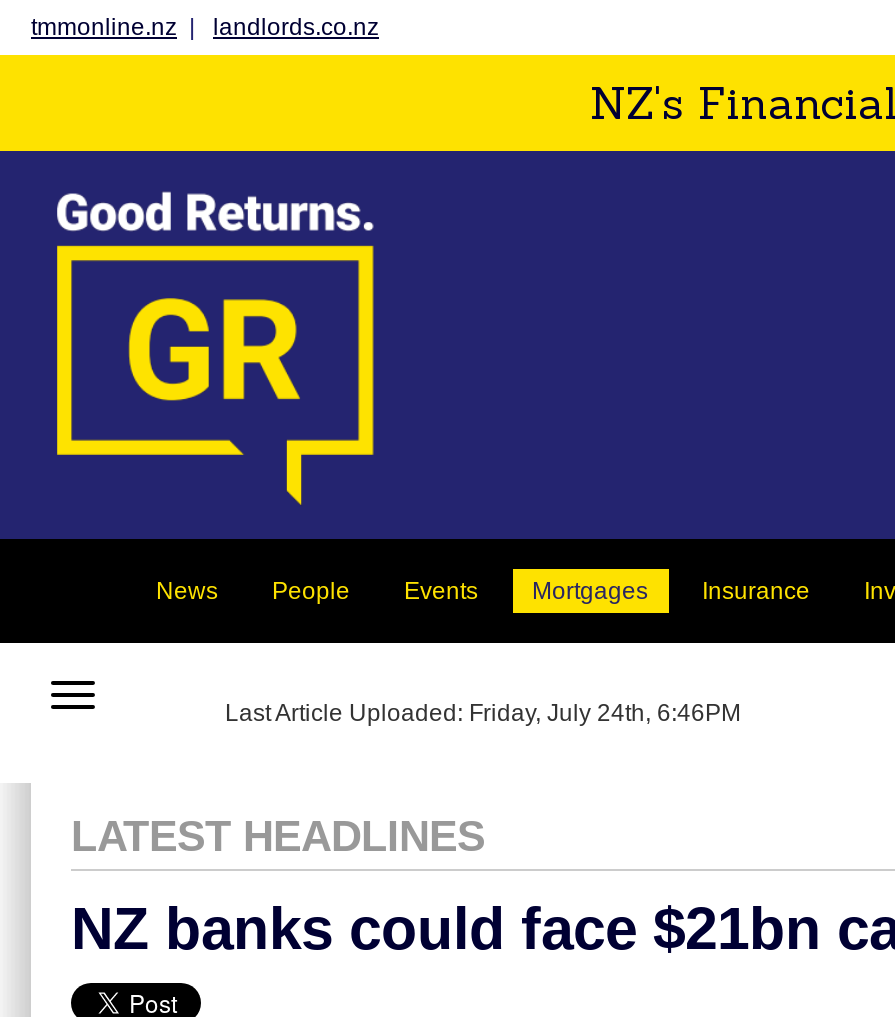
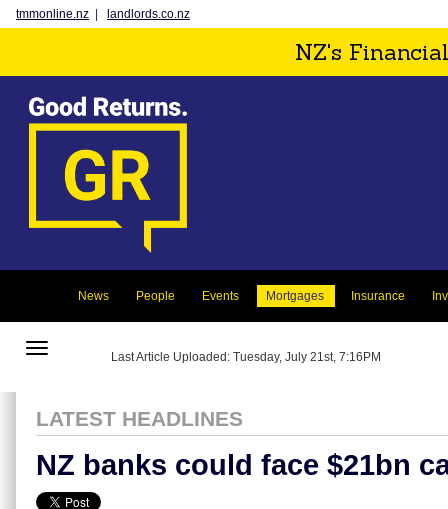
[225,699,741,727] Last Article Uploaded: Friday, July 24th, 6:46PM -> [111,350,381,364] Last Article Uploaded: Tuesday, July 21st, 7:16PM

